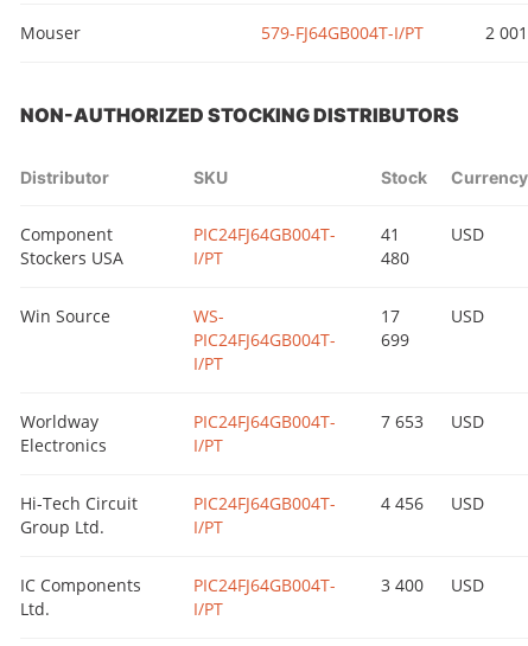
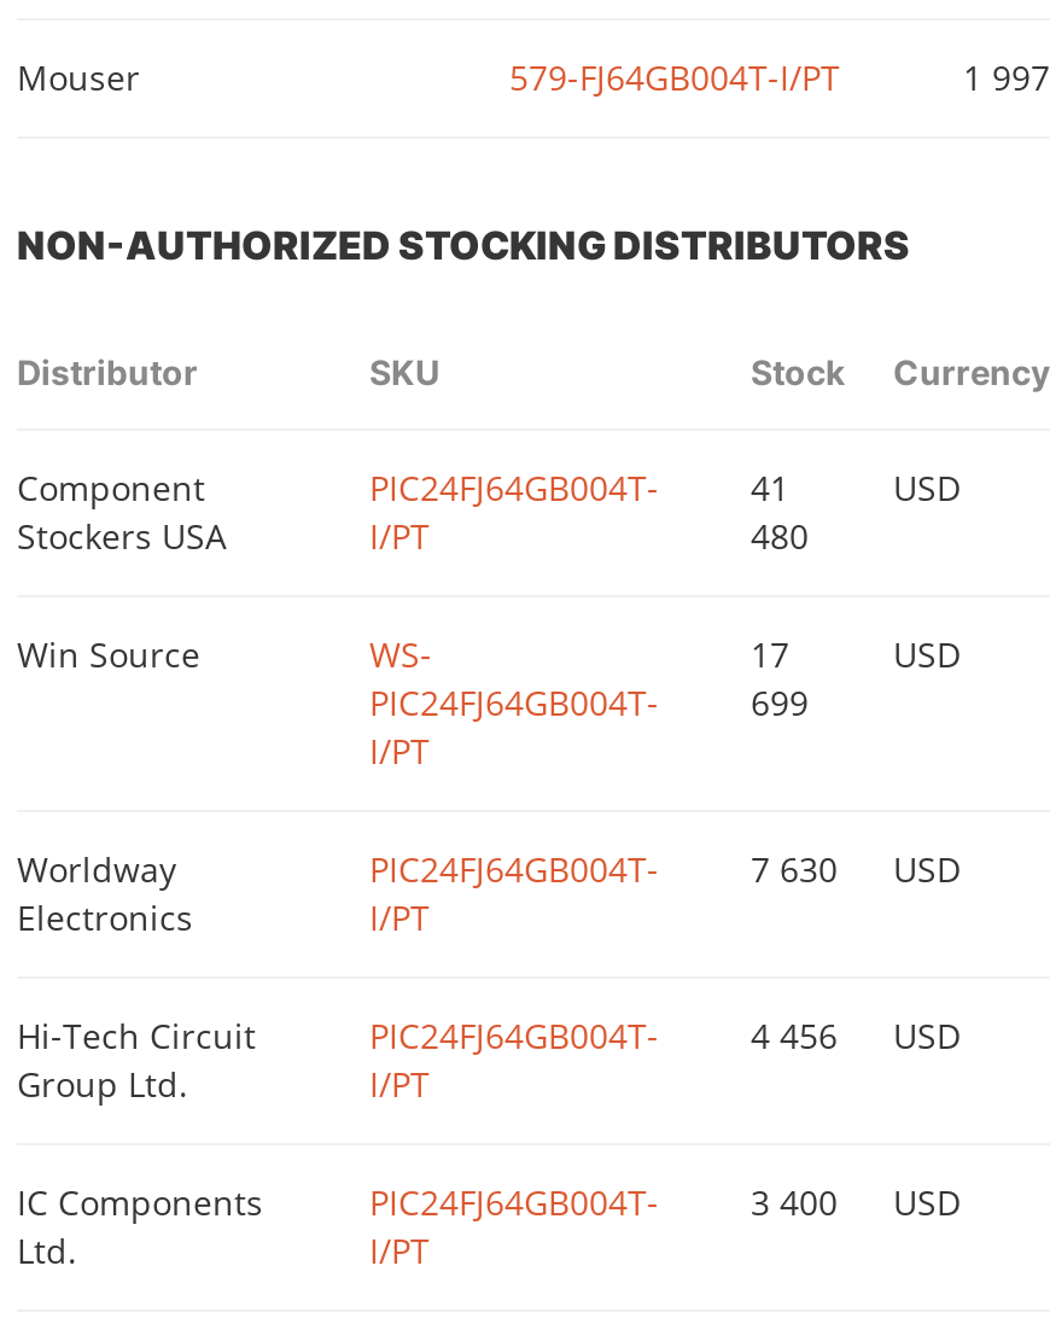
[485,21,528,44] 2 001 -> [963,54,1050,99] 1 997
[193,410,484,432] PIC24FJ64GB004T- 7 653 USD -> [369,845,961,891] PIC24FJ64GB004T- 7 630 USD

